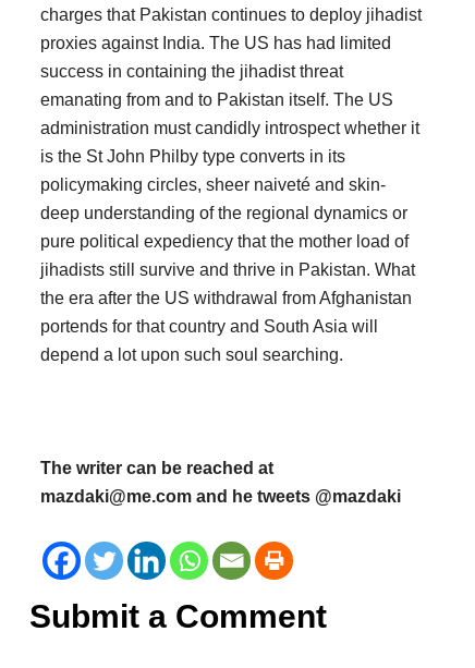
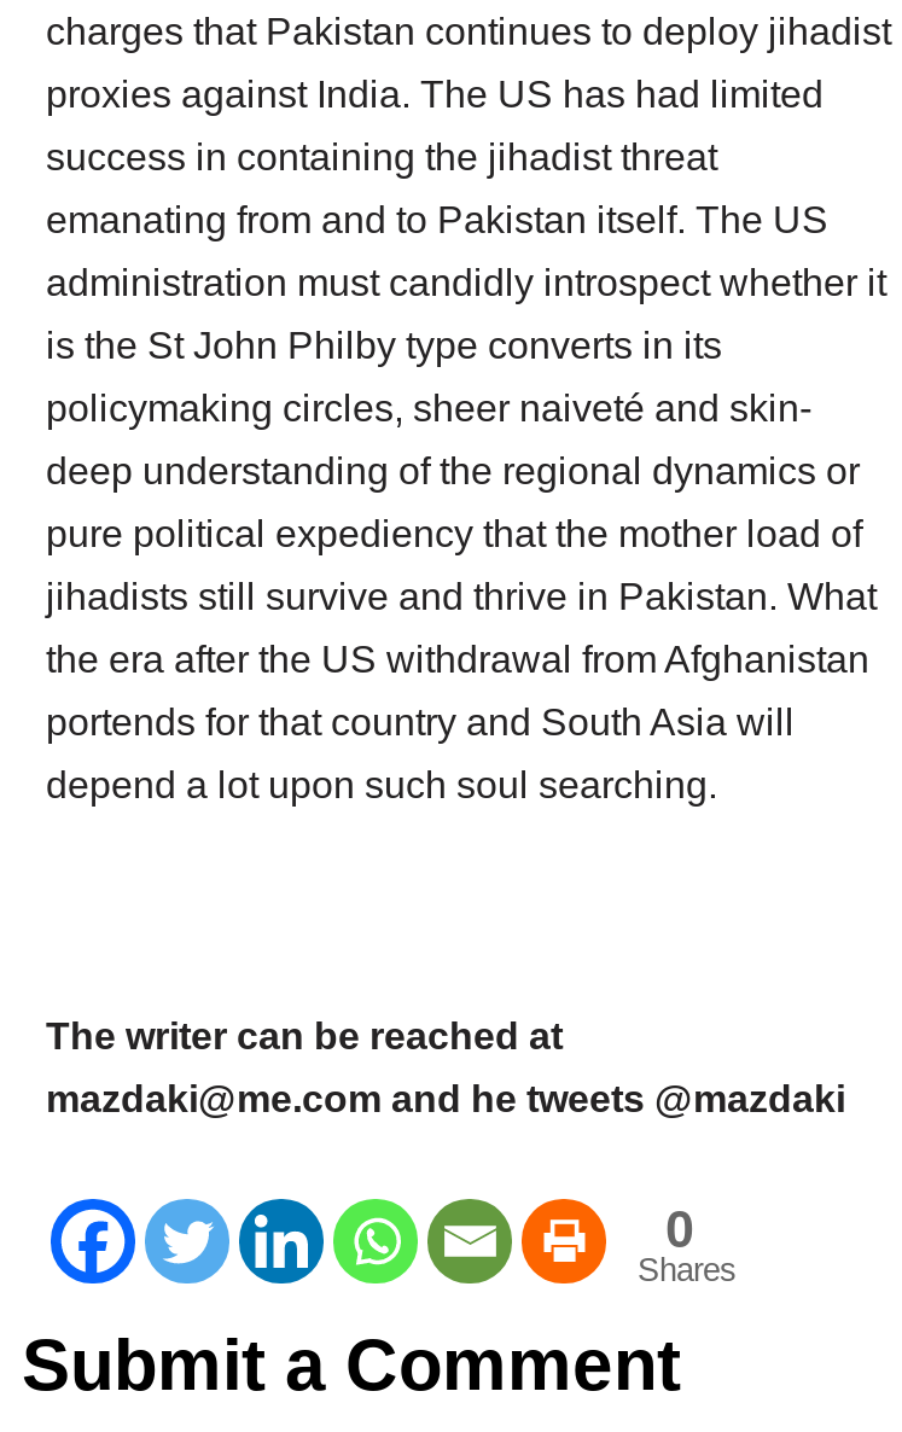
none -> [638,1199,737,1288] 0 | Shares

